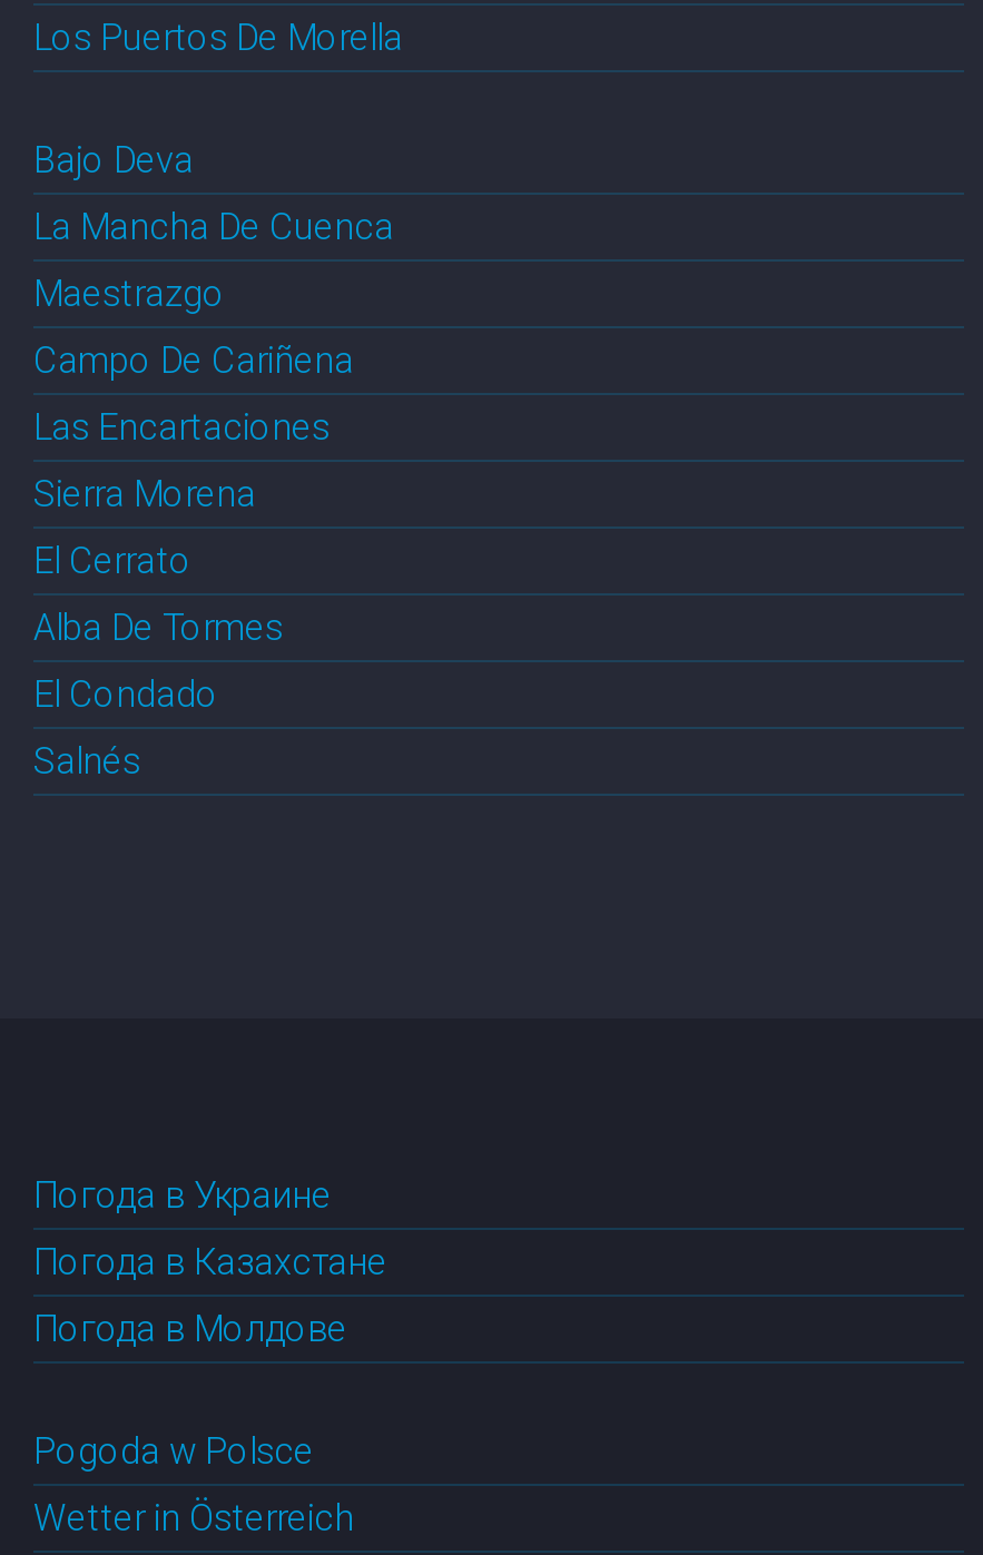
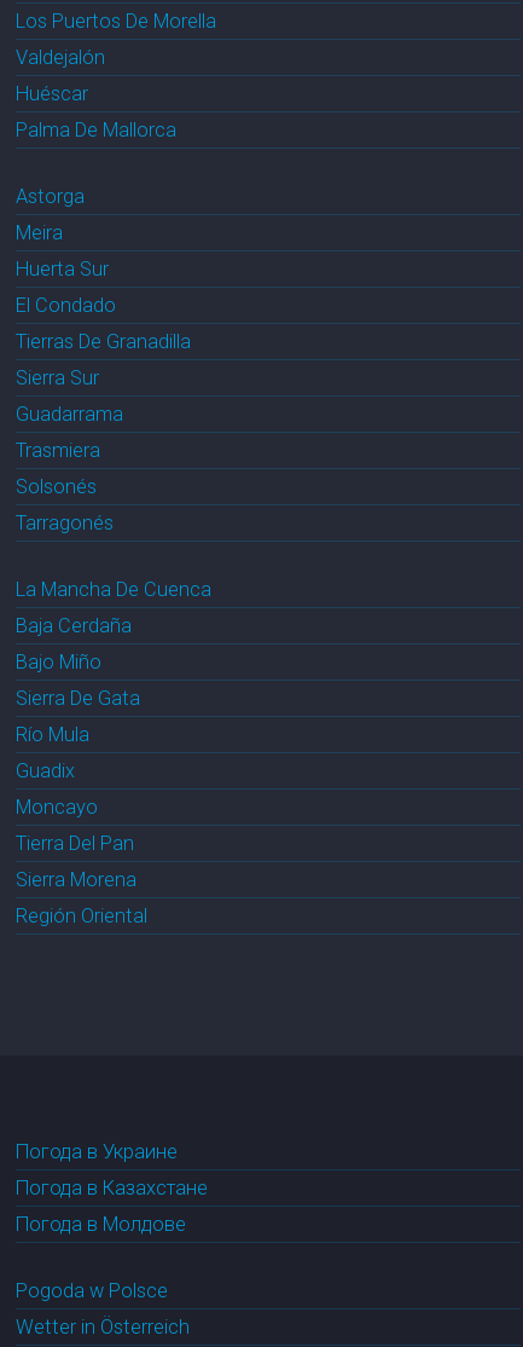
[33,139,354,649] Bajo Deva | Maestrazgo | Campo De Cariñena | Las Encartaciones | El Cerrato | Alba De Tormes -> [16,46,176,281] Valdejalón | Huéscar | Palma De Mallorca | Astorga | Meira | Huerta Sur
moved [33,206,394,248] -> [16,578,211,601]: La Mancha De Cuenca
moved [33,473,256,515] -> [16,868,136,891]: Sierra Morena
moved [33,673,218,716] -> [16,294,116,317]: El Condado
[33,740,140,783] Salnés -> [16,330,191,927] Tierras De Granadilla | Sierra Sur | Guadarrama | Trasmiera | Solsonés | Tarragonés | Baja Cerdaña | Bajo Miño | Sierra De Gata | Río Mula | Guadix | Moncayo | Tierra Del Pan | Región Oriental

